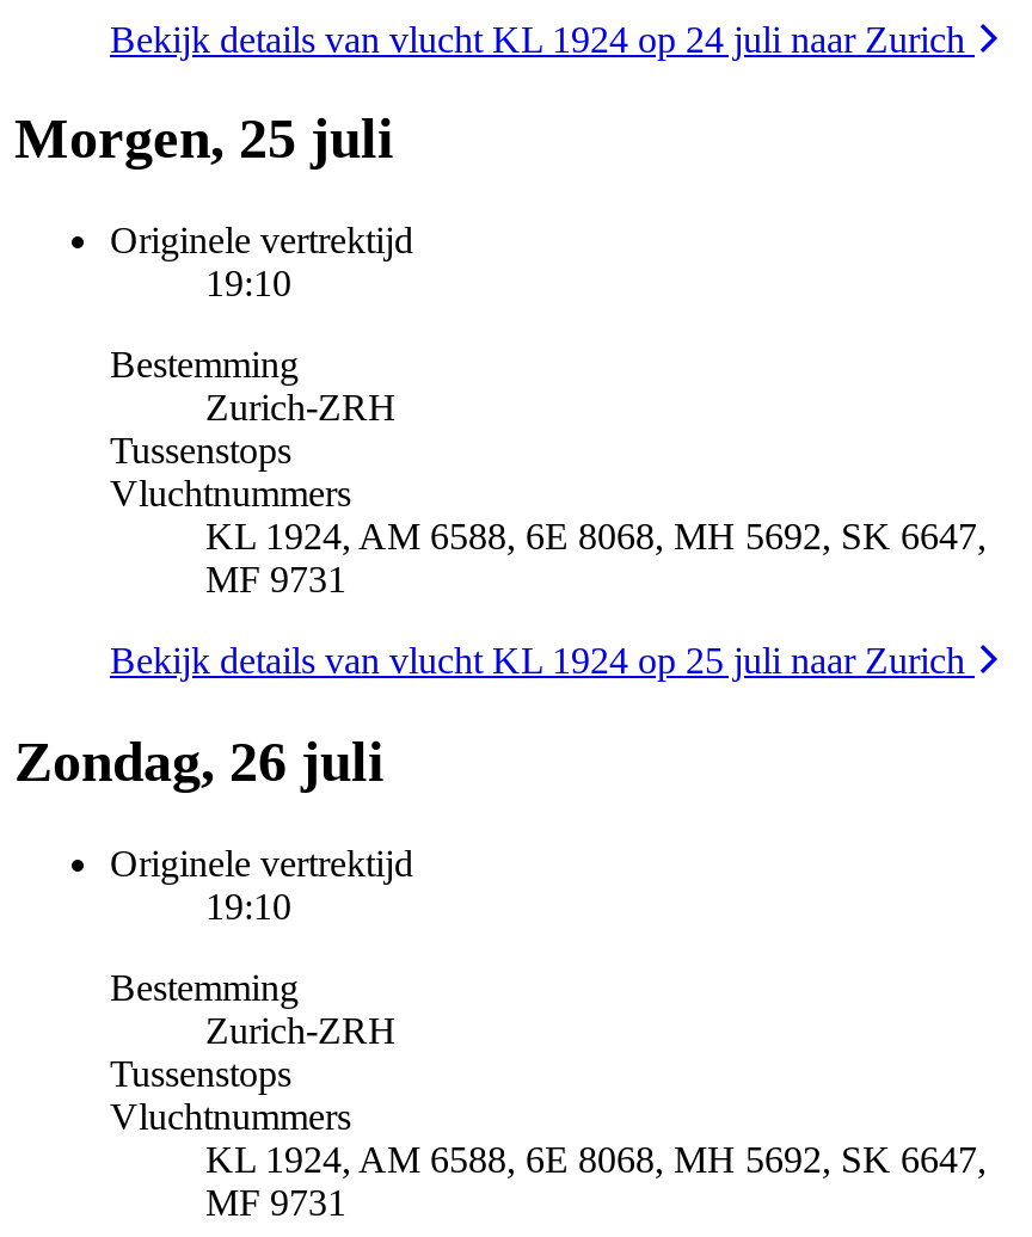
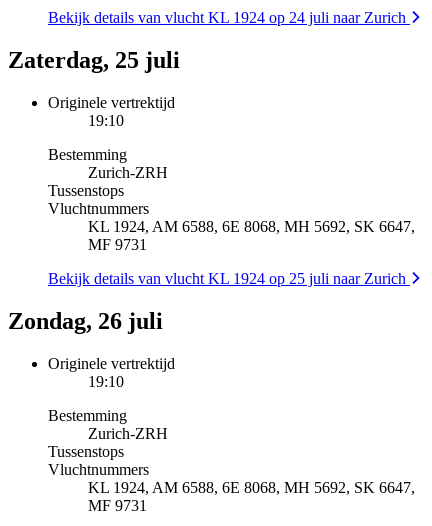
[14,108,394,171] Morgen, 25 juli -> [8,47,180,73] Zaterdag, 25 juli

